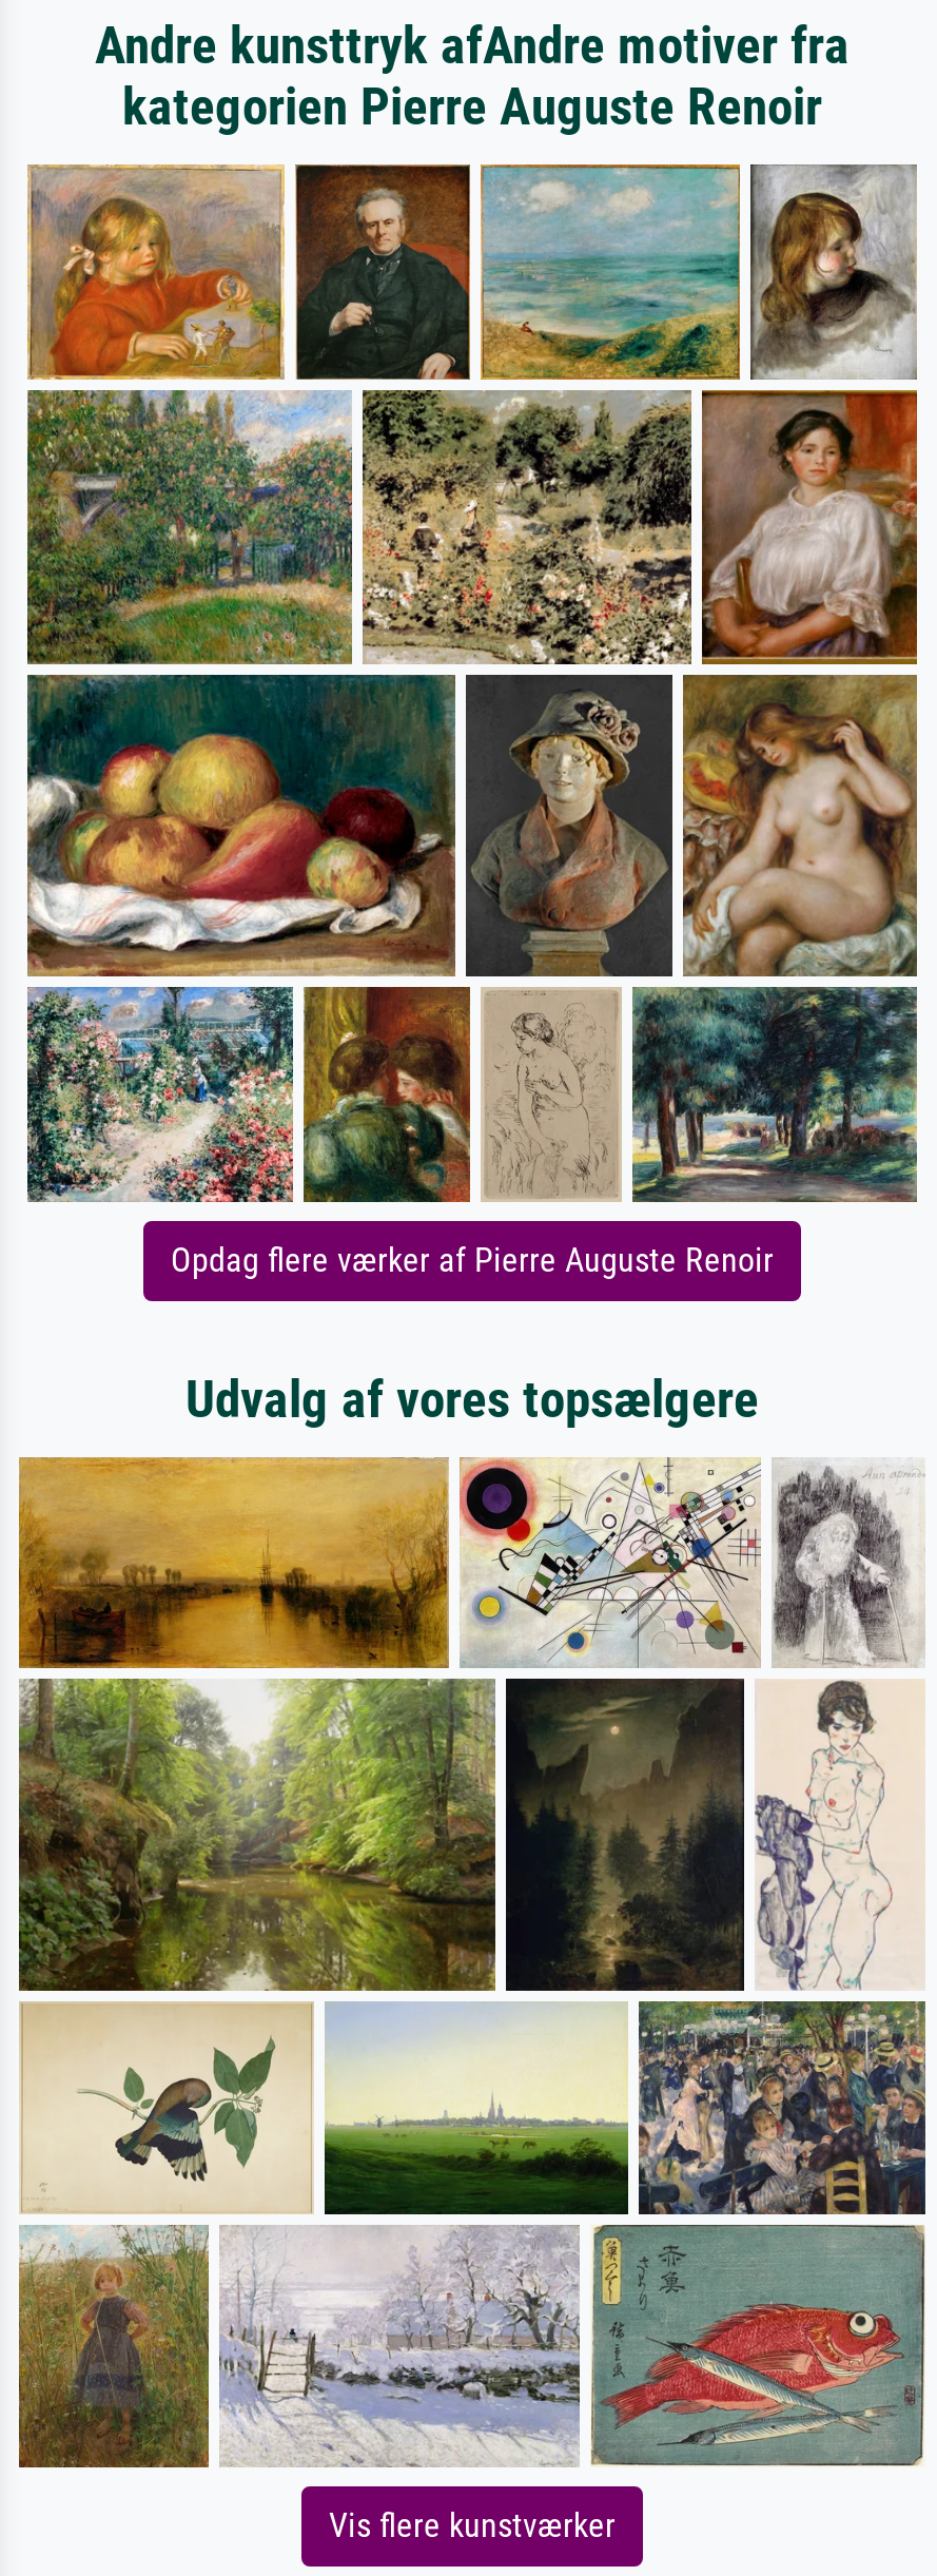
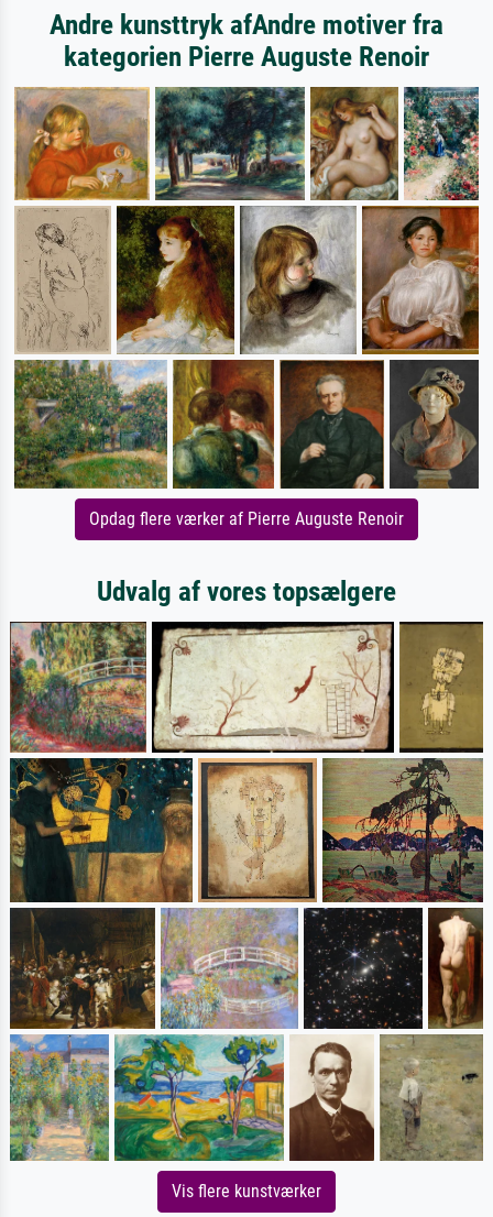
[25,162,919,1204] [image] -> [14,86,479,490] [image]
[19,1455,925,2467] [image] -> [9,621,484,1162] [image]

